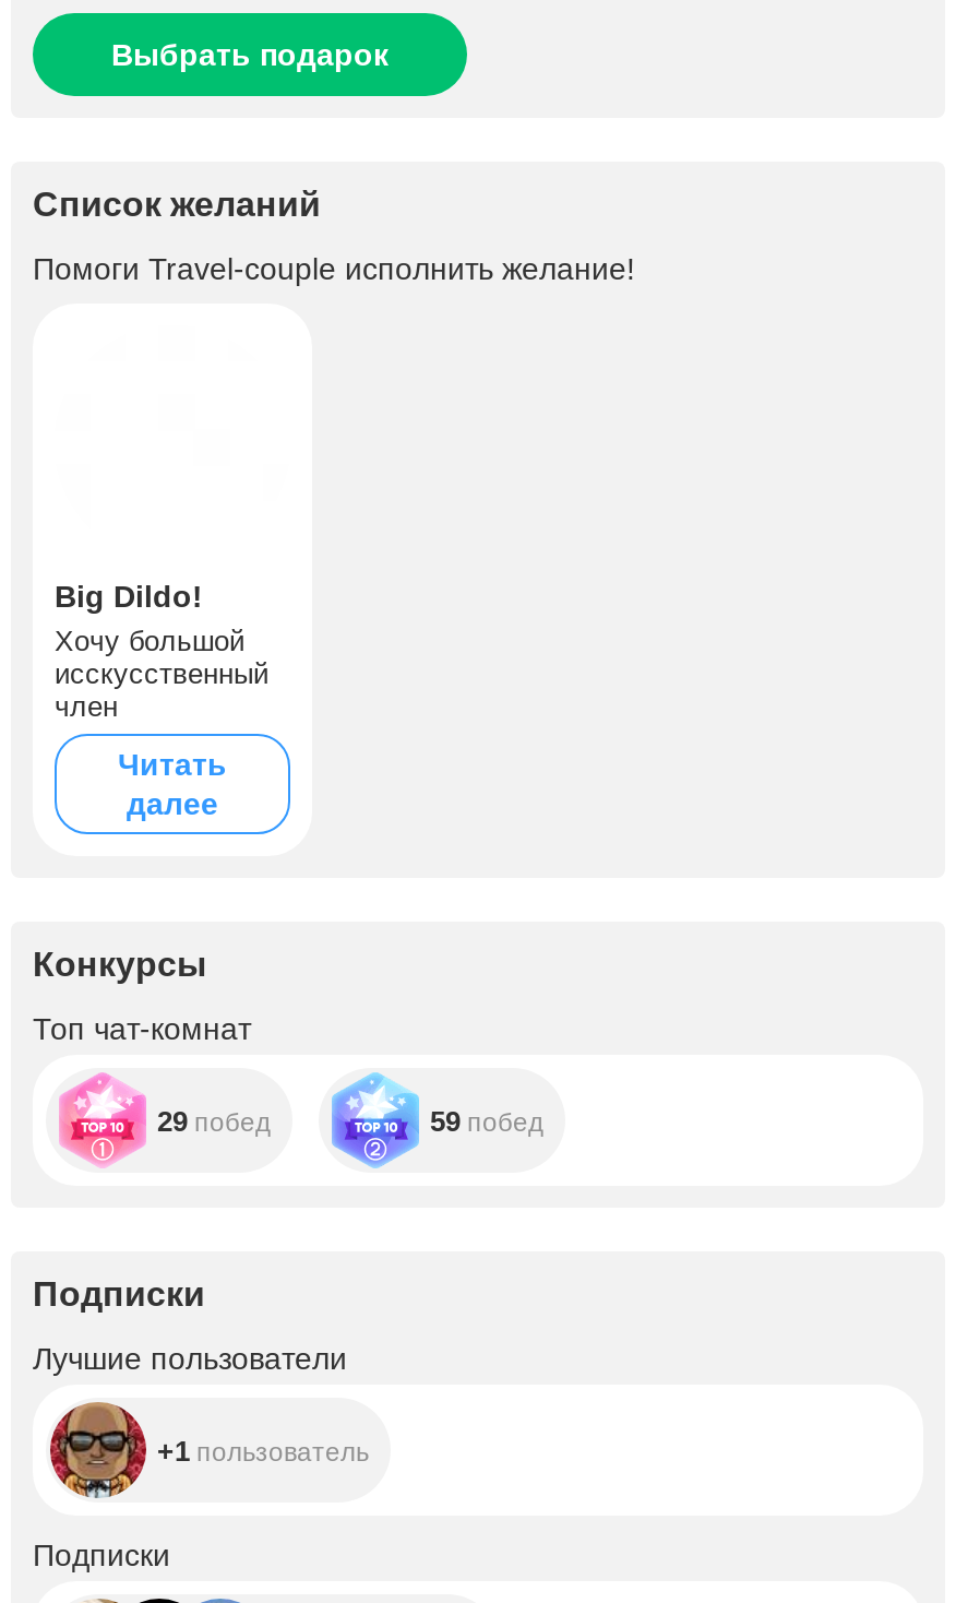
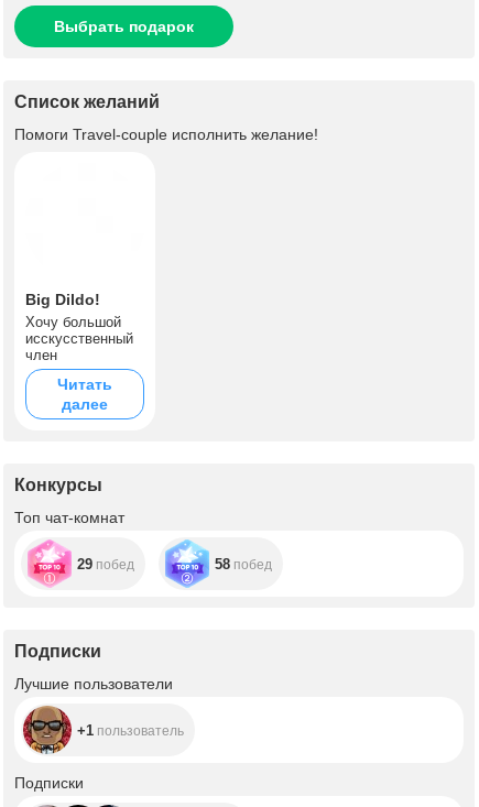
[430,1105,543,1137] 59 побед -> [215,556,272,572] 58 побед

